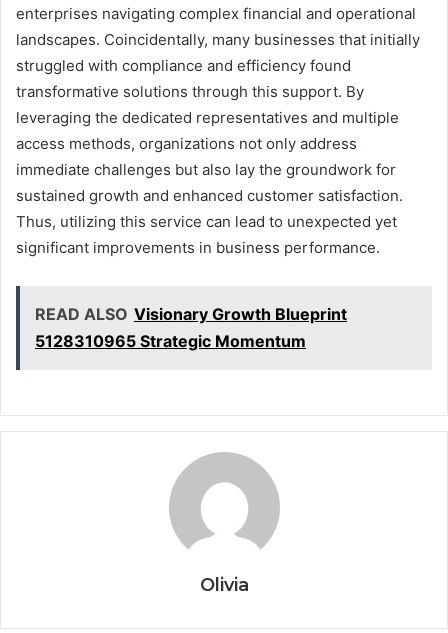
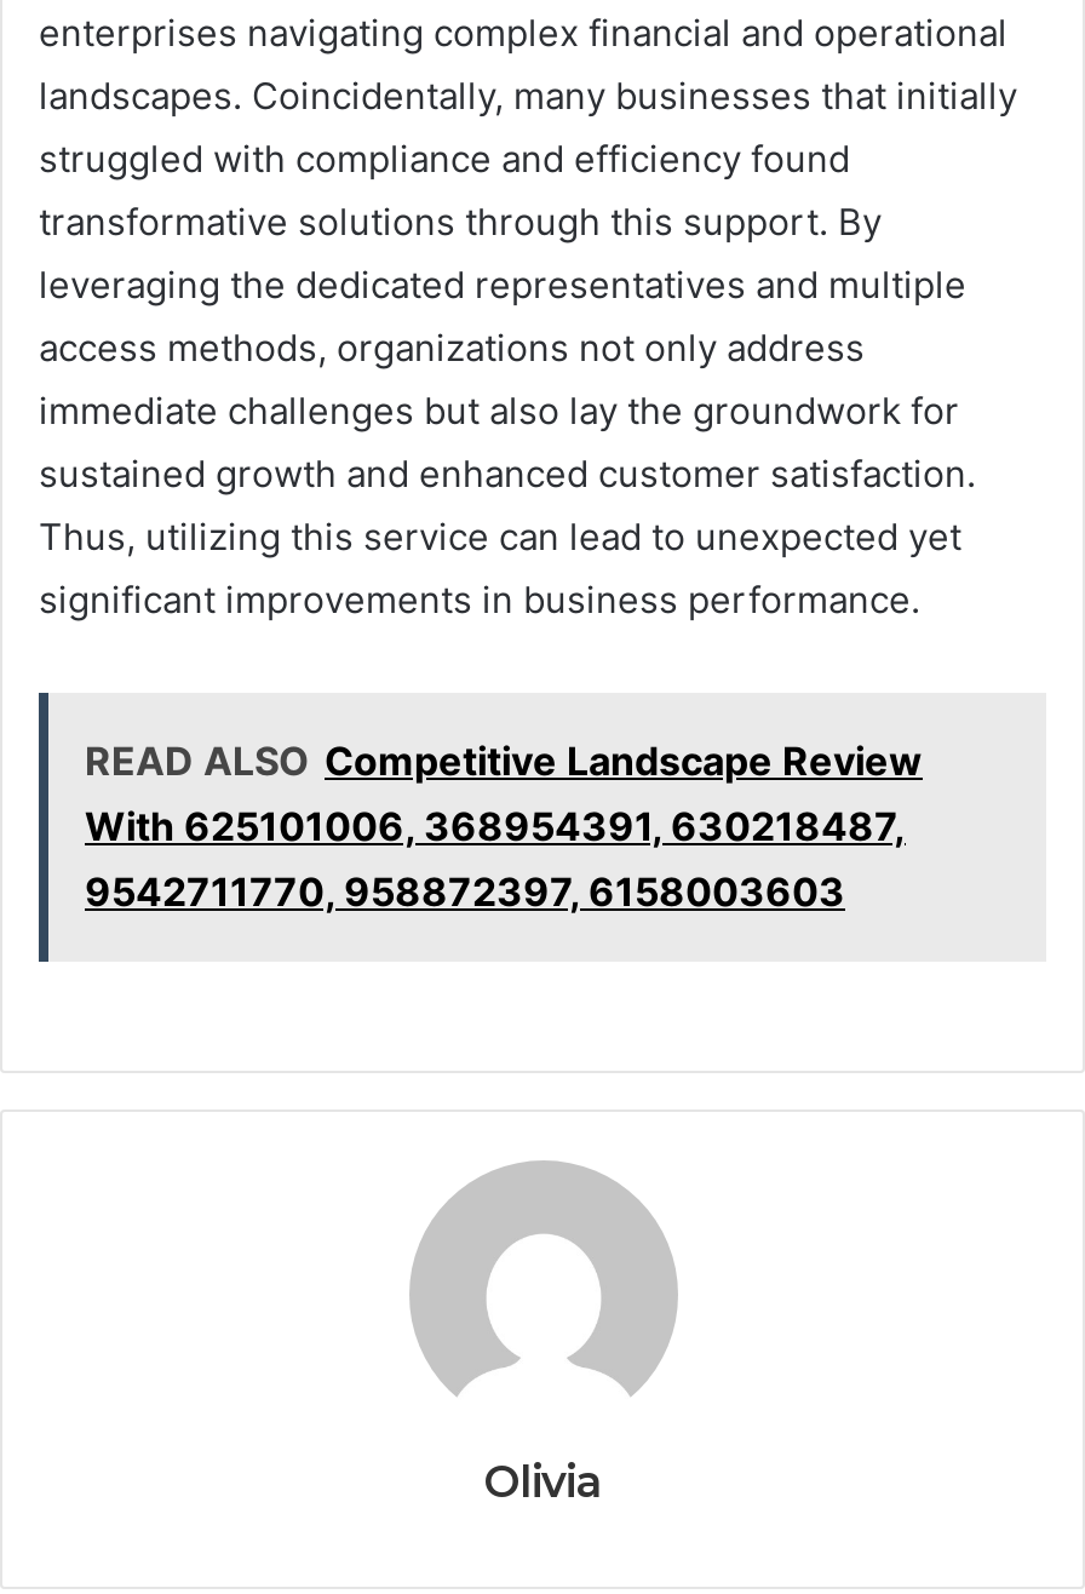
[35,304,347,351] READ ALSO Visionary Growth Blueprint | 5128310965 Strategic Momentum -> [85,737,923,916] READ ALSO Competitive Landscape Review | With 625101006, 368954391, 630218487, | 9542711770, 958872397, 6158003603

